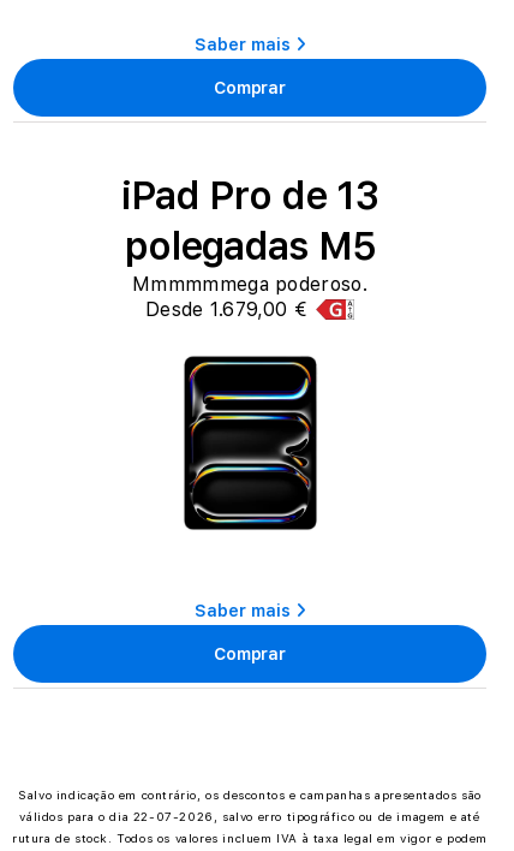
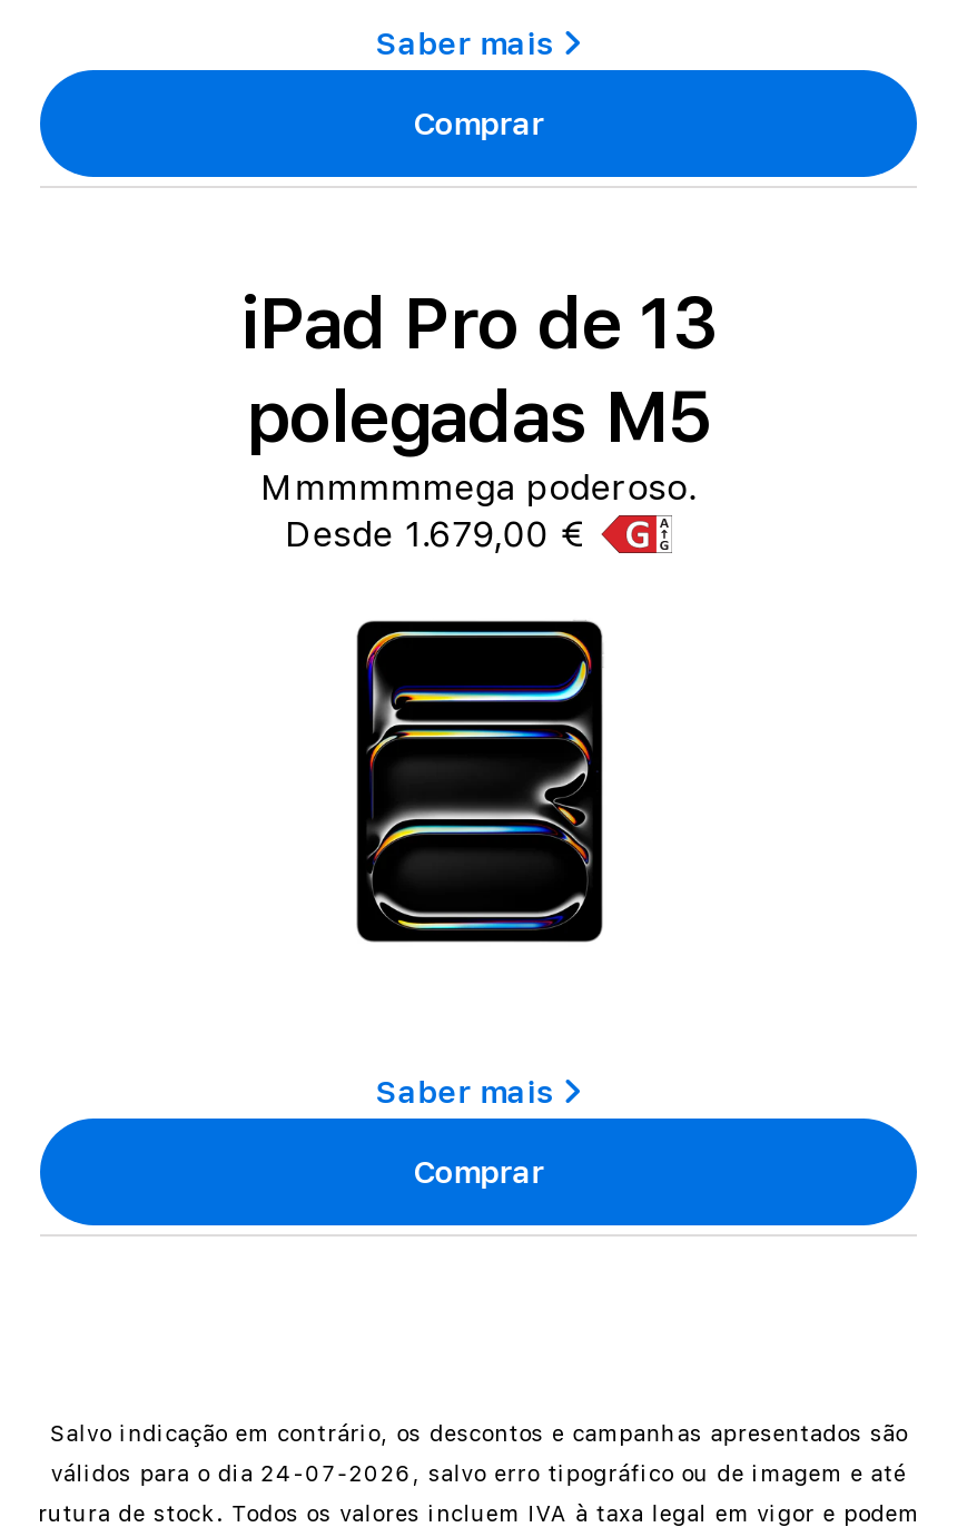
[20,809,480,823] válidos para o dia 22-07-2026, salvo erro tipográfico ou de imagem e até -> [51,1459,906,1486] válidos para o dia 24-07-2026, salvo erro tipográfico ou de imagem e até

